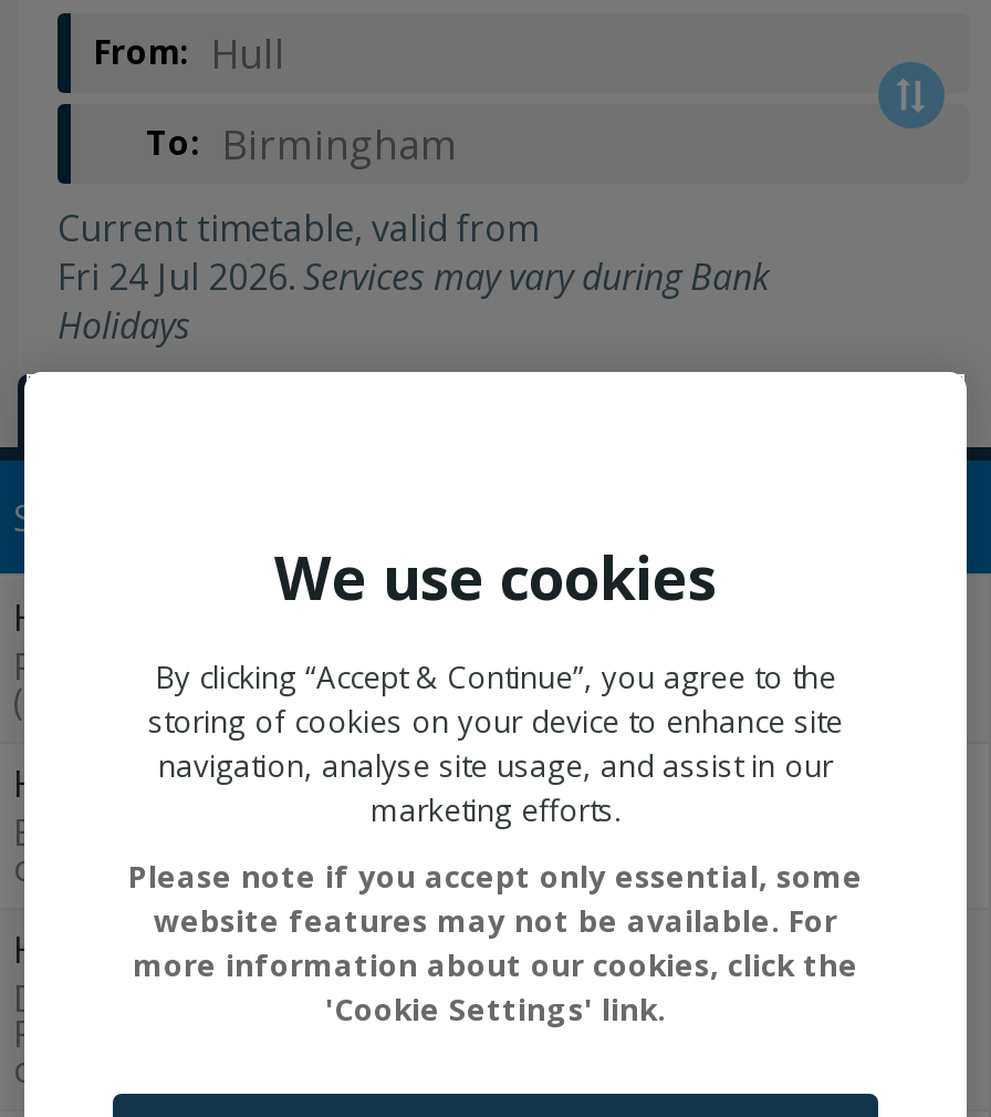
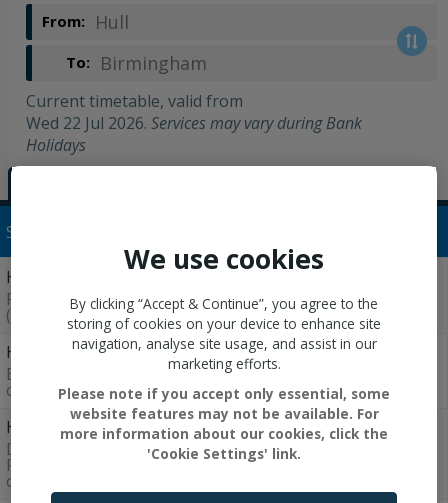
[58,252,770,301] Fri 24 Jul 2026. Services may vary during Bank -> [26,112,362,134] Wed 22 Jul 2026. Services may vary during Bank

